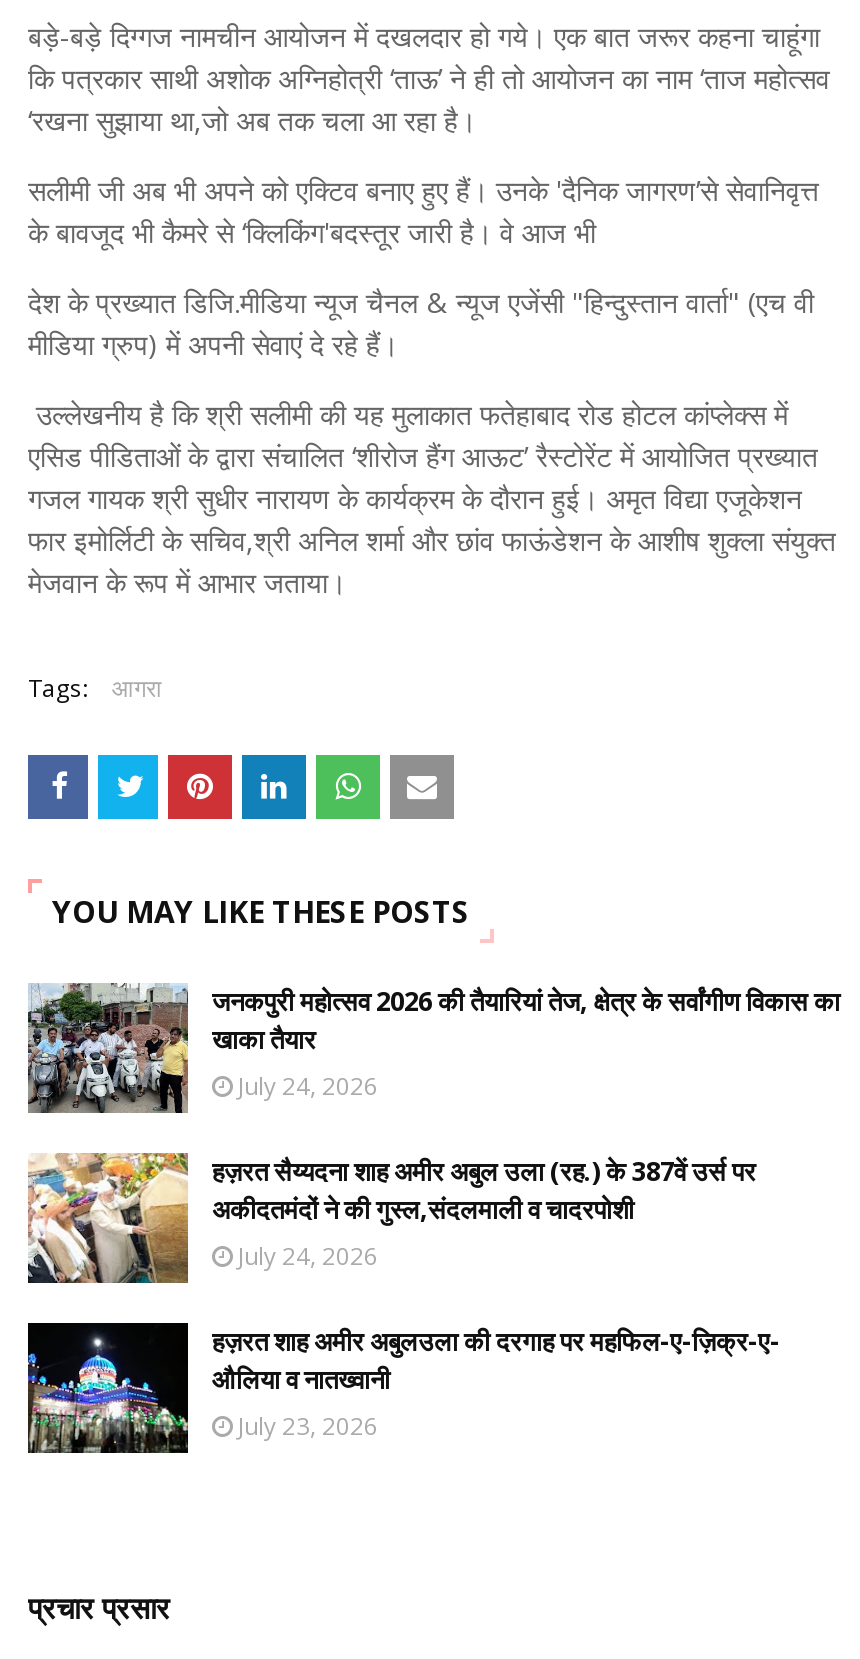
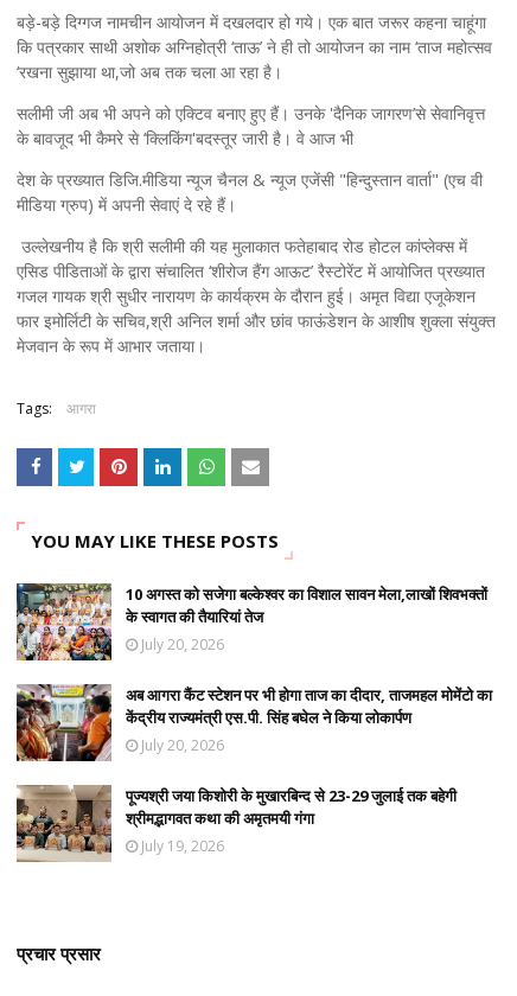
[28,983,840,1115] [image] | जनकपुरी महोत्सव 2026 की तैयारियां तेज, क्षेत्र के सर्वांगीण विकास का | खाका तैयार | July 24, 2026 -> [15,582,487,662] [image] | 10 अगस्त को सजेगा बल्केश्वर का विशाल सावन मेला,लाखों शिवभक्तों | के स्वागत की तैयारियां तेज | July 20, 2026
[26,1151,756,1285] [image] | हज़रत सैय्यदना शाह अमीर अबुल उला (रह.) के 387वें उर्स पर | अकीदतमंदों ने की गुस्ल,संदलमाली व चादरपोशी | July 24, 2026 -> [15,683,492,762] [image] | अब आगरा कैंट स्टेशन पर भी होगा ताज का दीदार, ताजमहल मोमेंटो का | केंद्रीय राज्यमंत्री एस.पी. सिंह बघेल ने किया लोकार्पण | July 20, 2026
[26,1321,780,1455] [image] | हज़रत शाह अमीर अबुलउला की दरगाह पर महफिल-ए-ज़िक्र-ए- | औलिया व नातख्वानी | July 23, 2026 -> [15,784,457,863] [image] | पूज्यश्री जया किशोरी के मुखारबिन्द से 23-29 जुलाई तक बहेगी | श्रीमद्भागवत कथा की अमृतमयी गंगा | July 19, 2026

